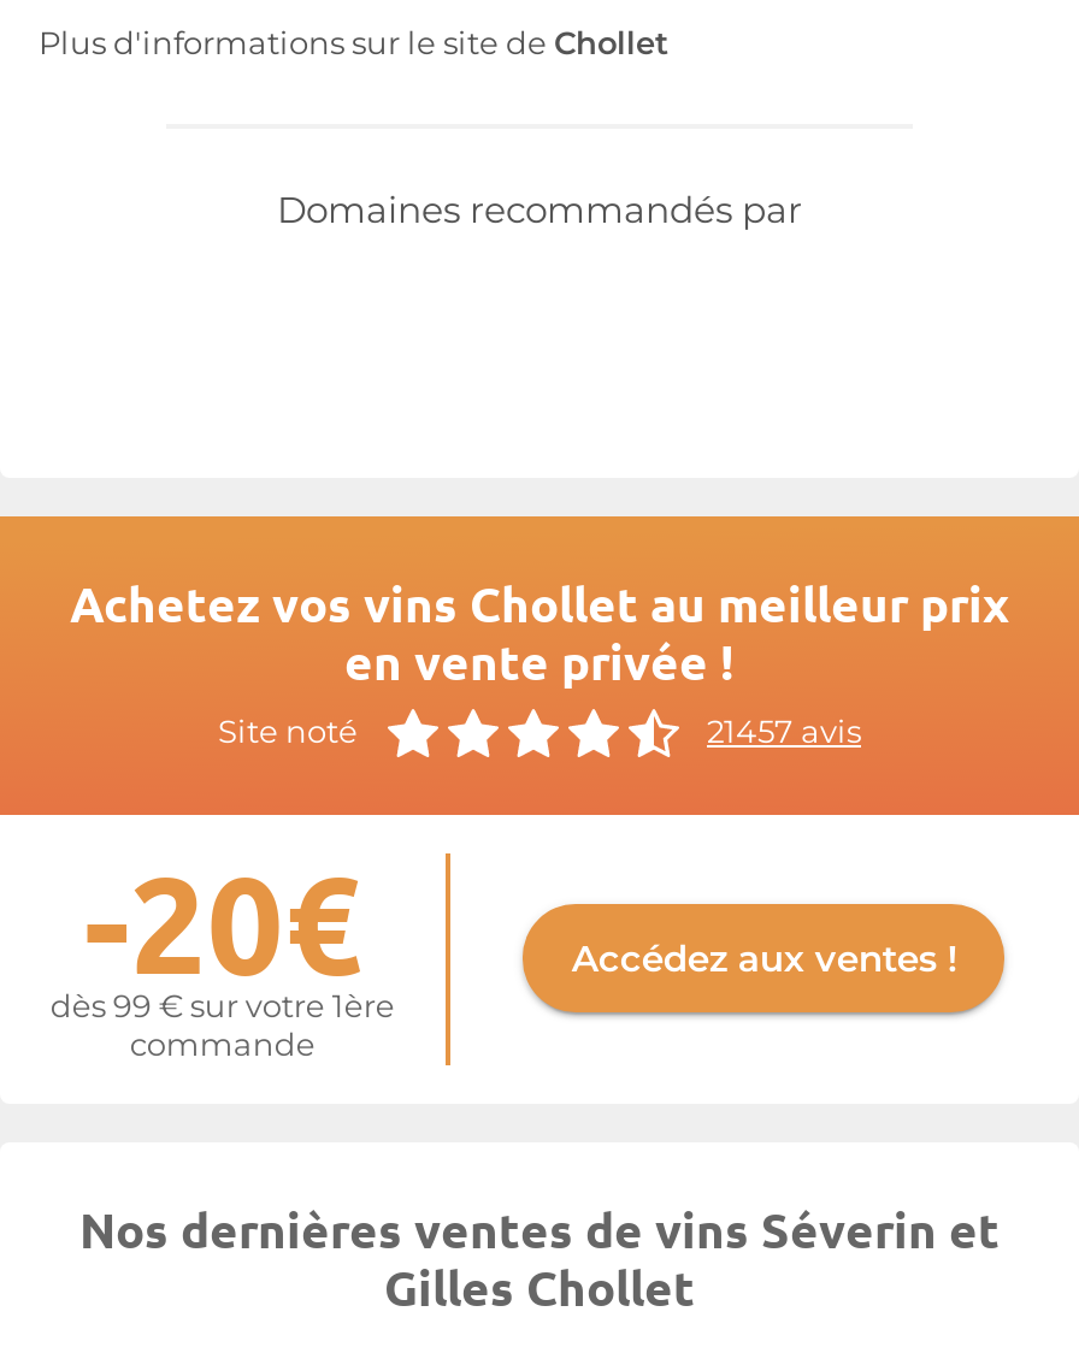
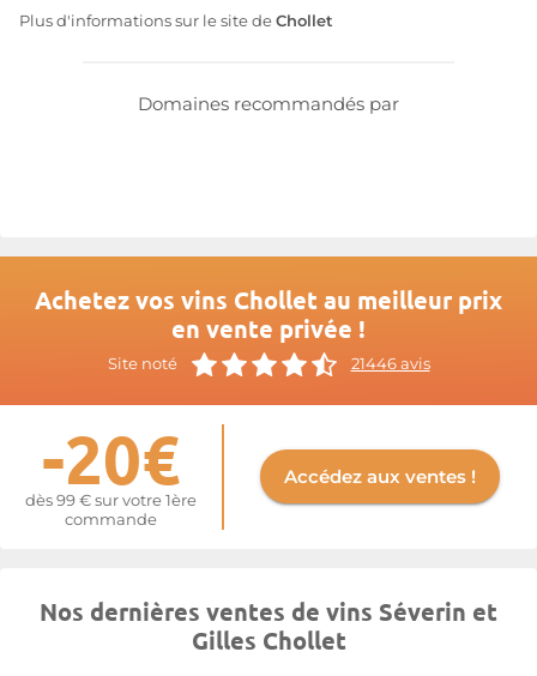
[707,714,861,750] 21457 avis -> [351,355,430,373] 21446 avis

